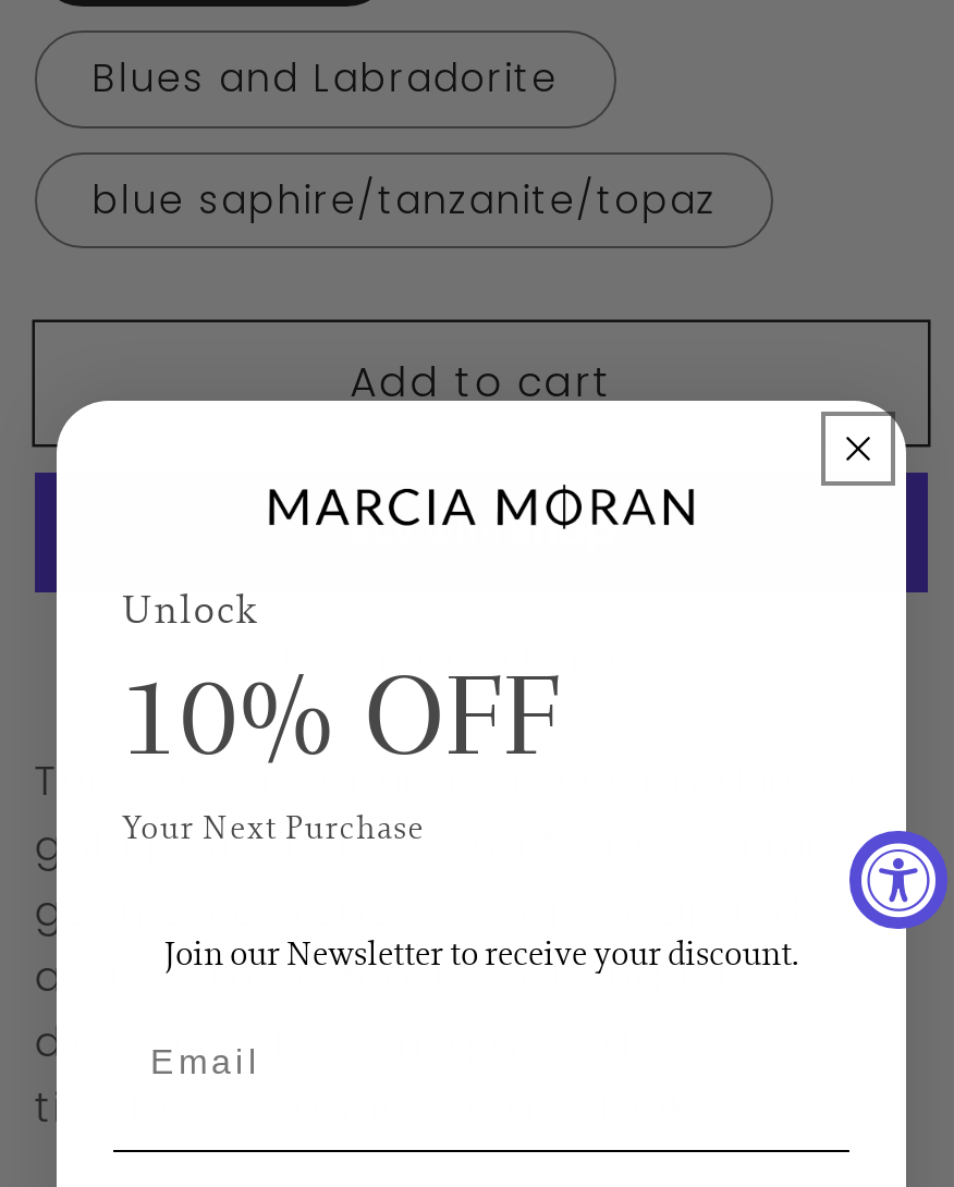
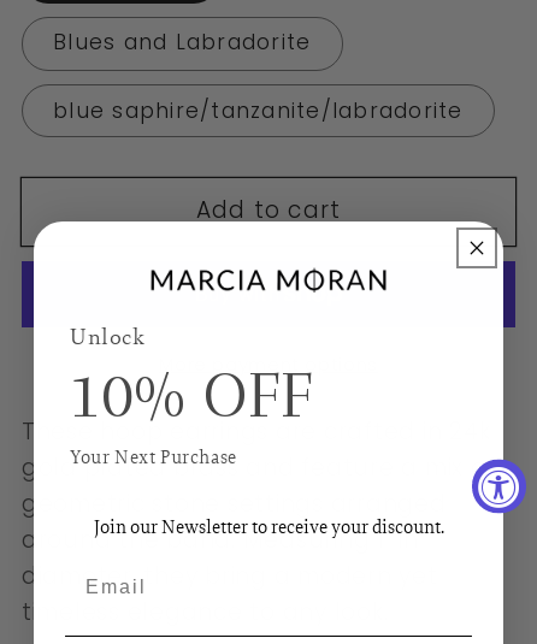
[91,173,717,225] blue saphire/tanzanite/topaz -> [53,96,463,125] blue saphire/tanzanite/labradorite

